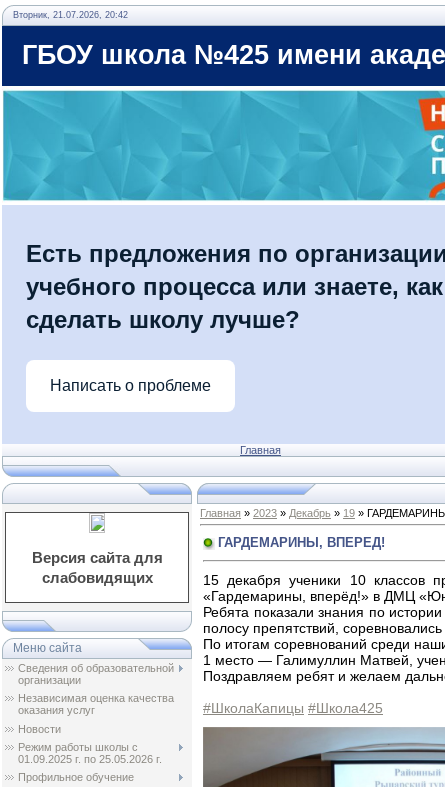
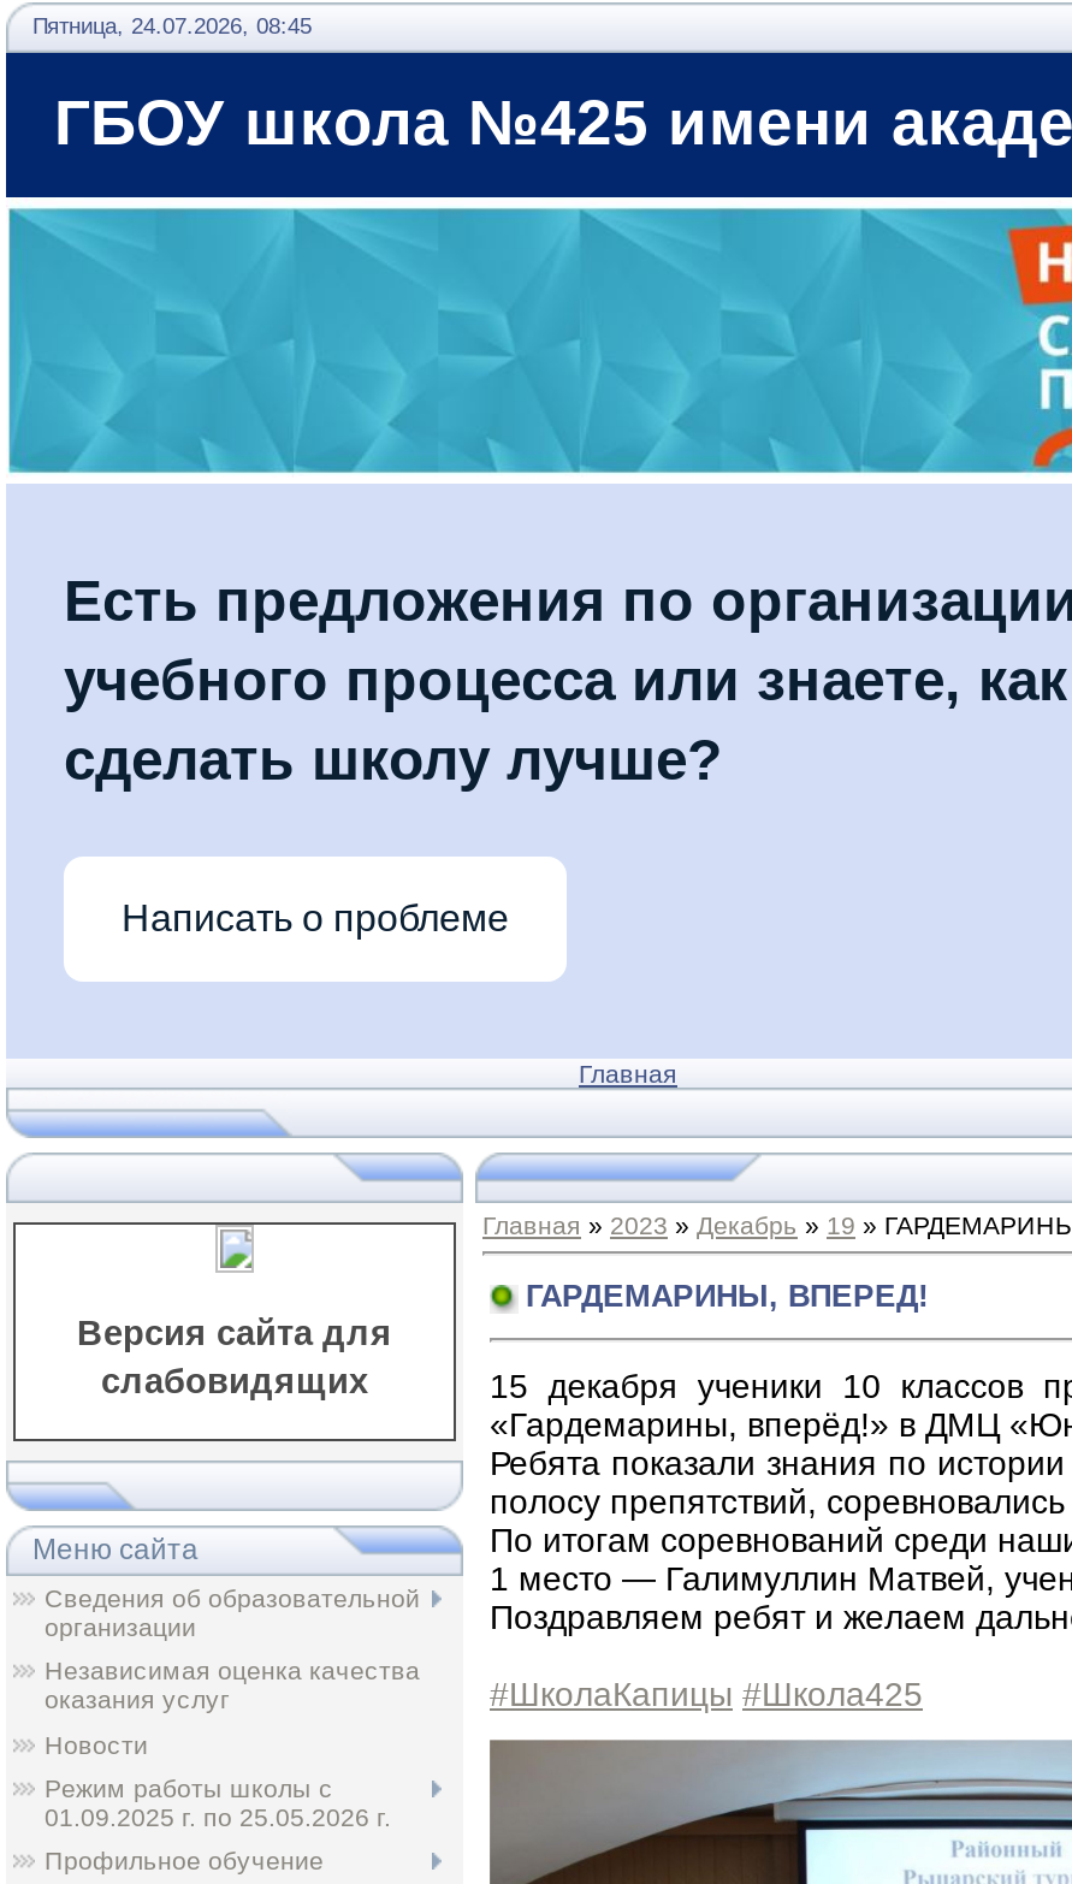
[13,10,128,20] Вторник, 21.07.2026, 20:42 -> [32,14,312,38] Пятница, 24.07.2026, 08:45

